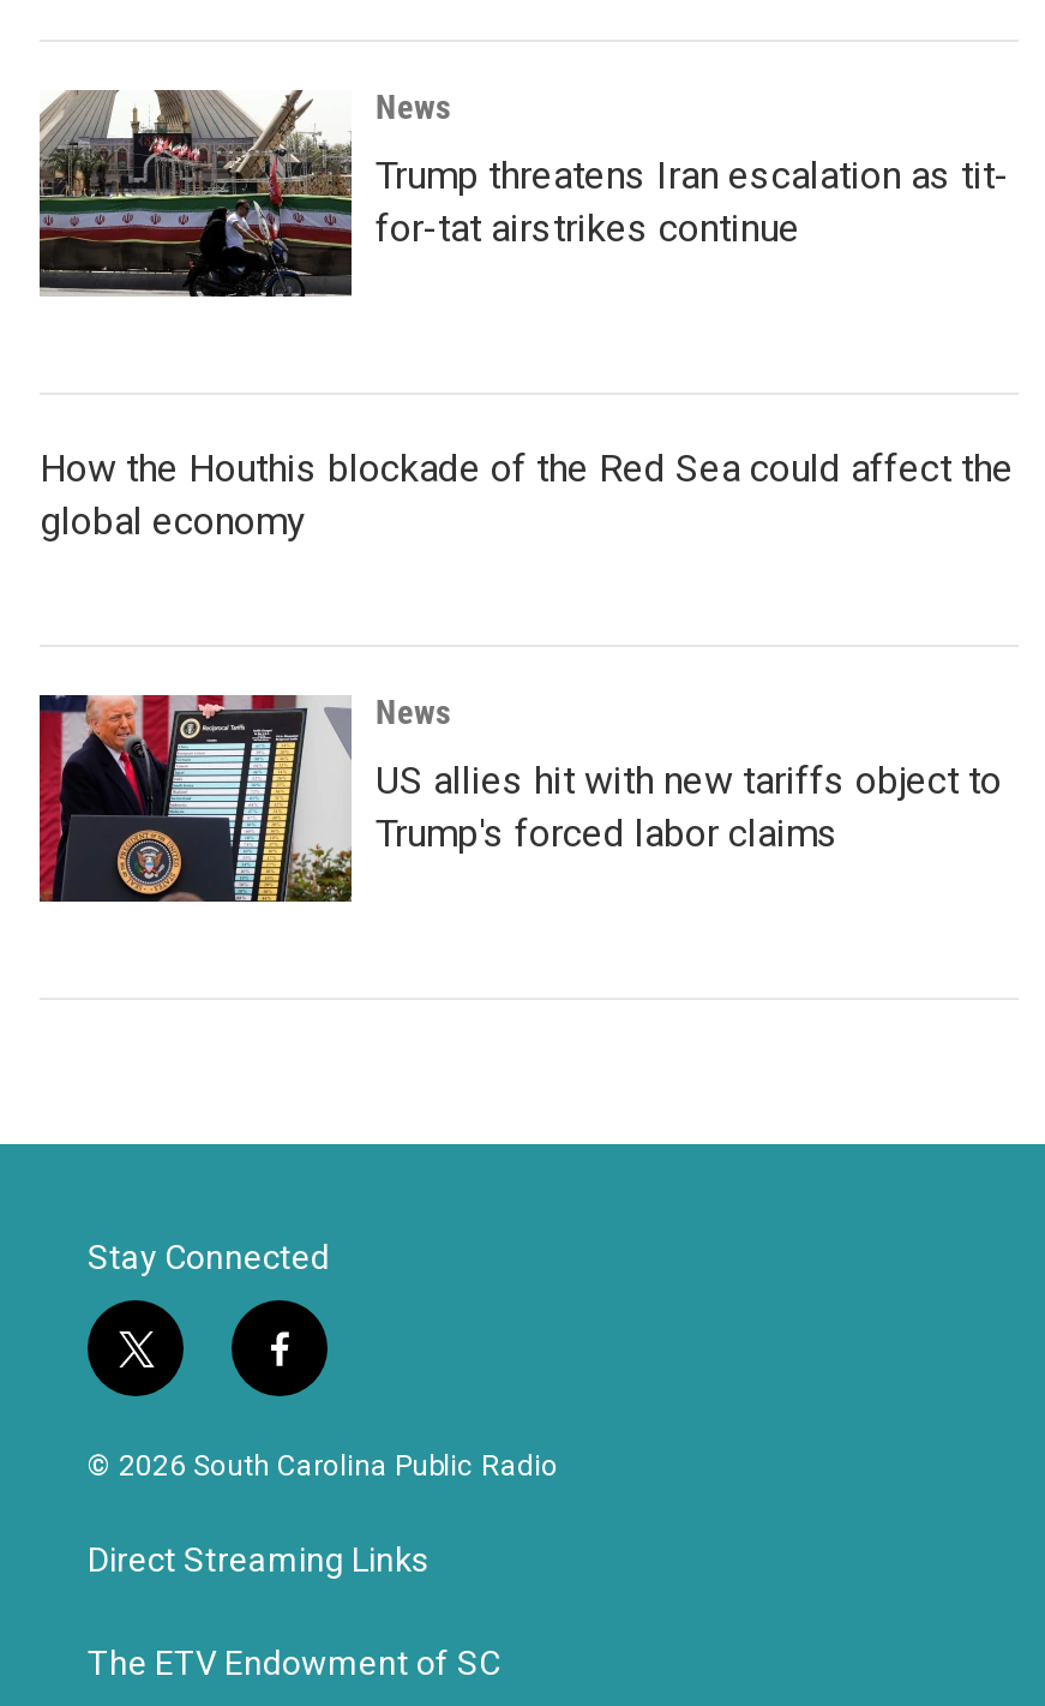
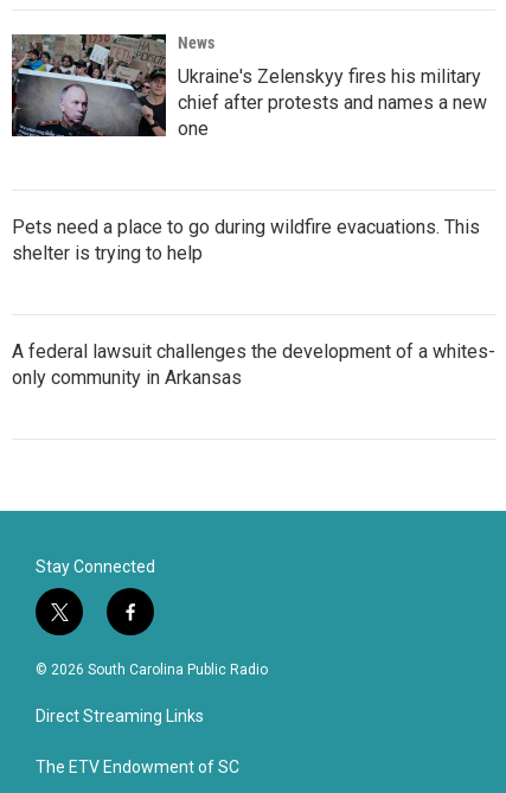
[40,88,1009,297] [image] | Trump threatens Iran escalation as tit- | for-tat airstrikes continue -> [11,33,487,140] [image] | Ukraine's Zelenskyy fires his military | chief after protests and names a new | one
[40,445,1014,544] How the Houthis blockade of the Red Sea could affect the | global economy -> [12,216,480,264] Pets need a place to go during wildfire evacuations. This | shelter is trying to help
[376,693,1002,856] News | US allies hit with new tariffs object to | Trump's forced labor claims -> [12,340,495,389] A federal lawsuit challenges the development of a whites- | only community in Arkansas

